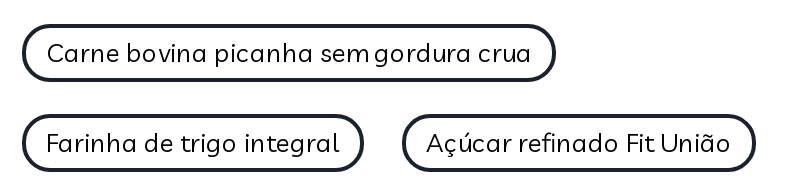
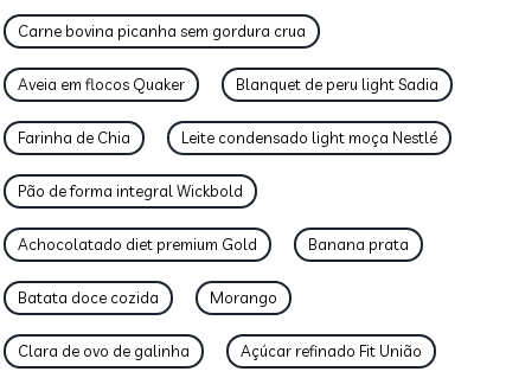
[46,126,340,158] Farinha de trigo integral -> [18,75,438,360] Aveia em flocos Quaker | Blanquet de peru light Sadia | Farinha de Chia | Leite condensado light moça Nestlé | Pão de forma integral Wickbold | Achocolatado diet premium Gold | Banana prata | Batata doce cozida | Morango | Clara de ovo de galinha

